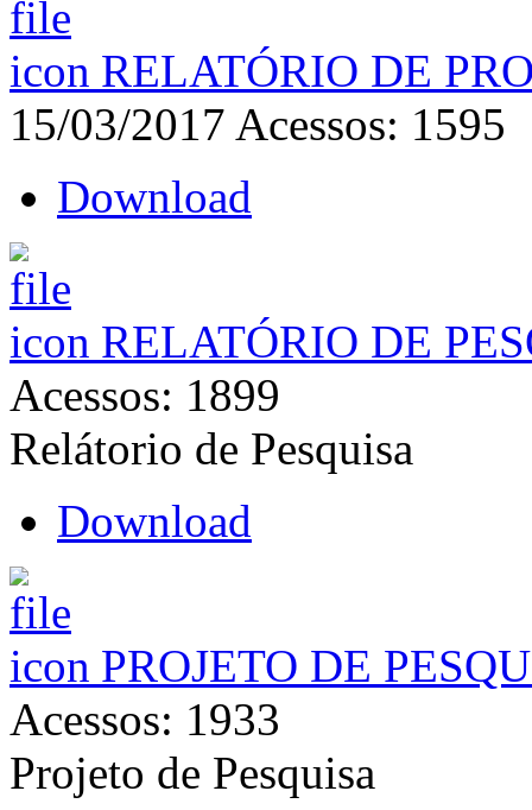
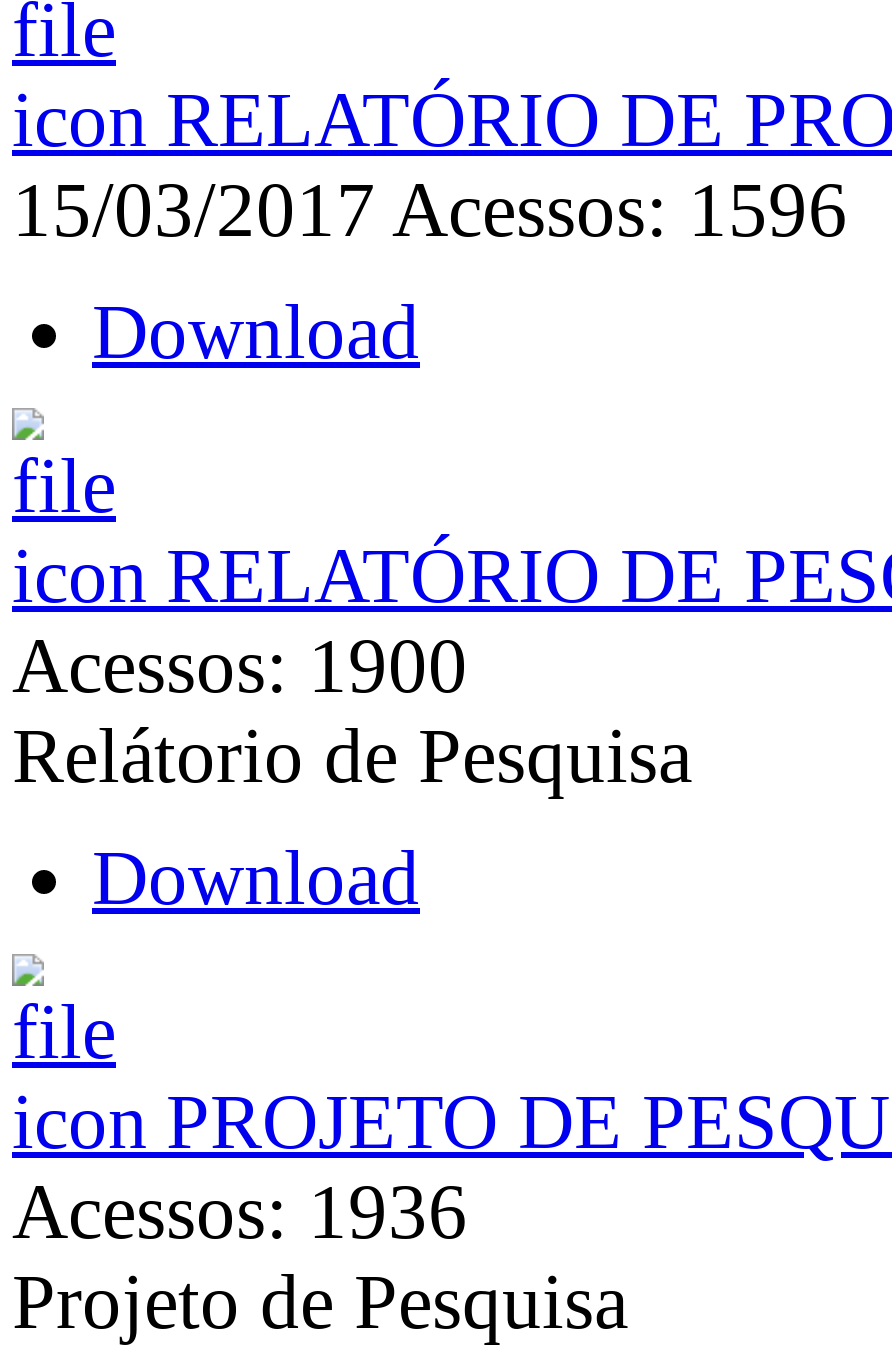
[9,99,506,150] 15/03/2017 Acessos: 1595 -> [12,166,848,252] 15/03/2017 Acessos: 1596
[9,370,280,421] Acessos: 1899 -> [12,622,468,708] Acessos: 1900
[9,694,280,745] Acessos: 1933 -> [12,1168,468,1254] Acessos: 1936

